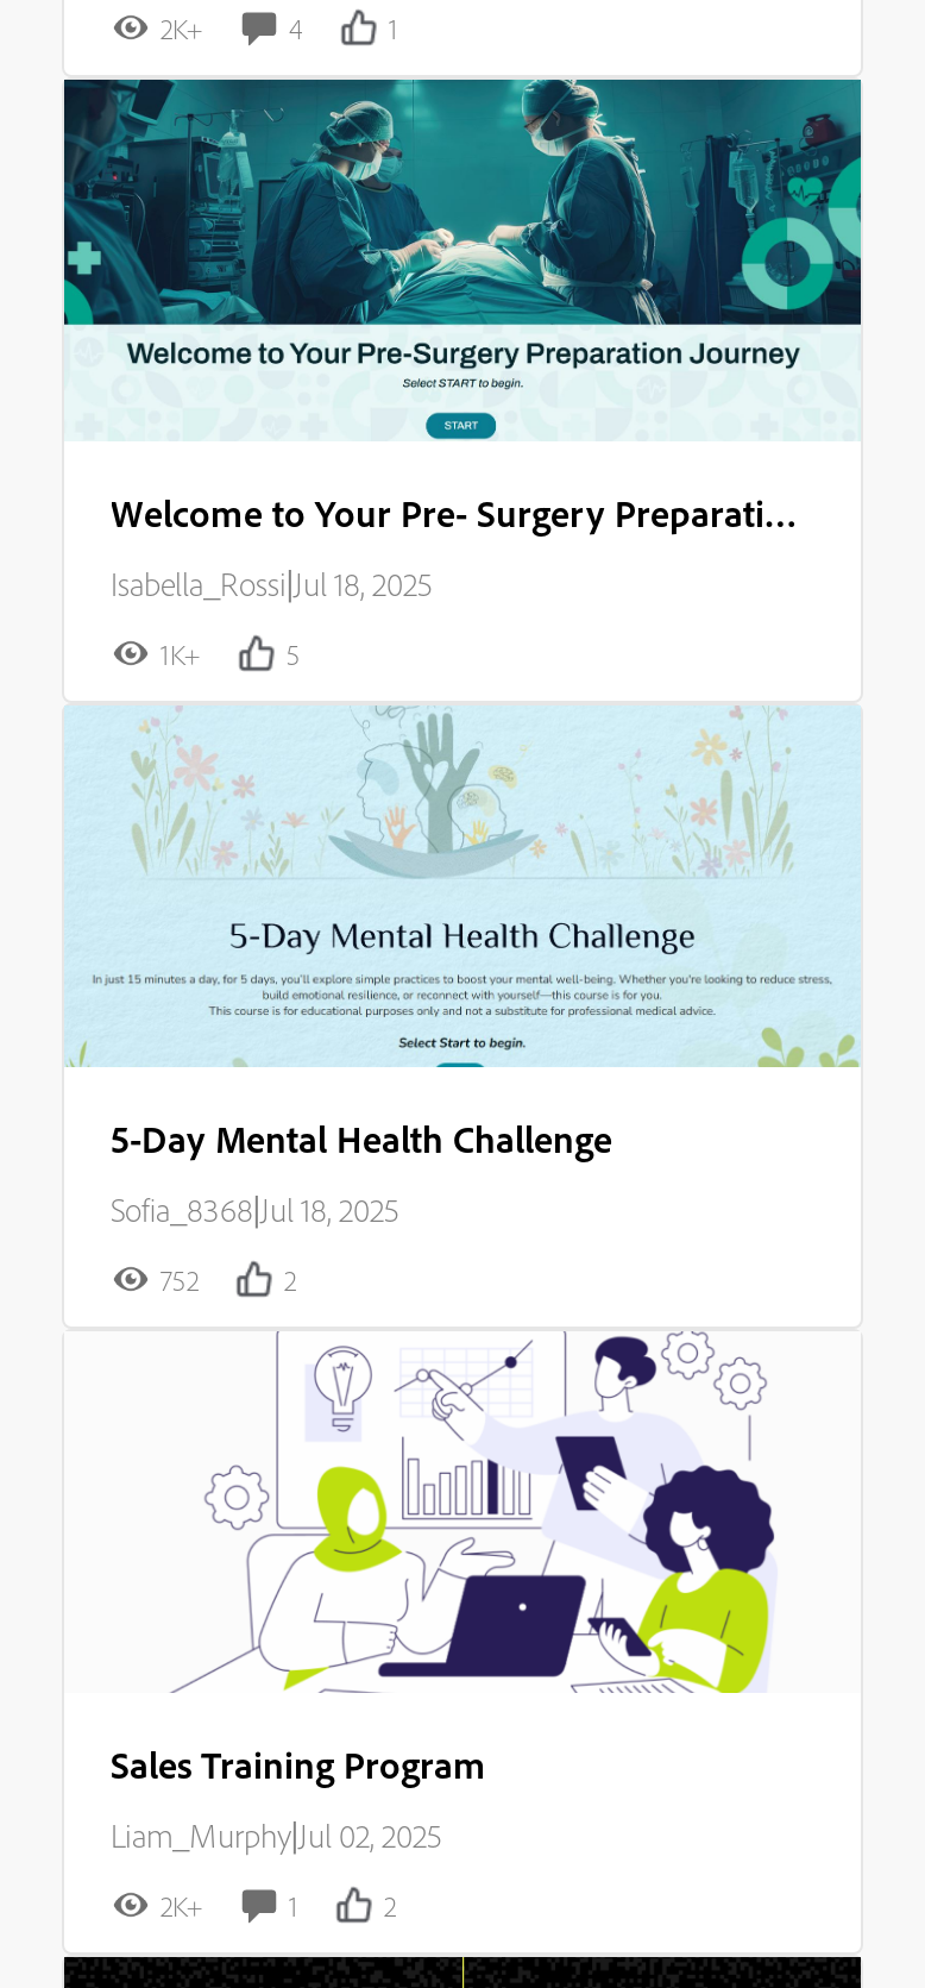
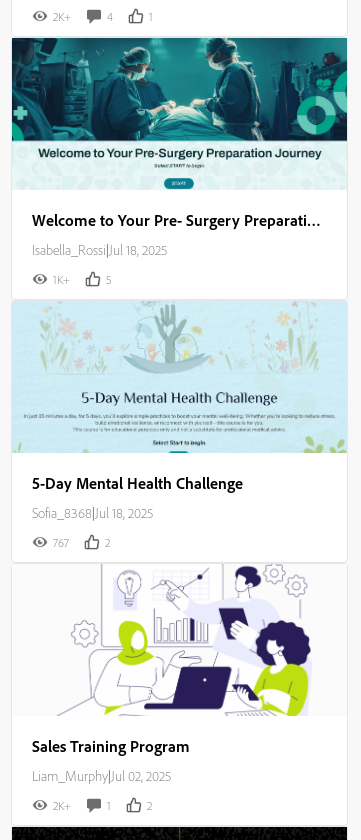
[161,1262,199,1298] 752 -> [52,535,68,550] 767

